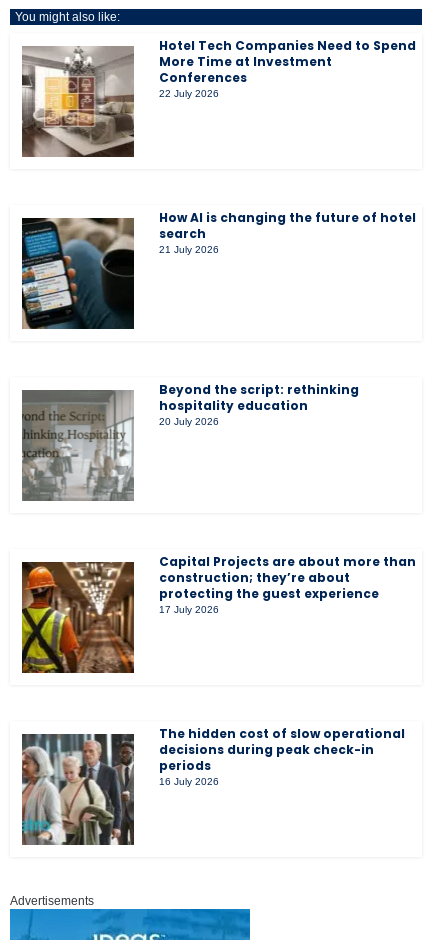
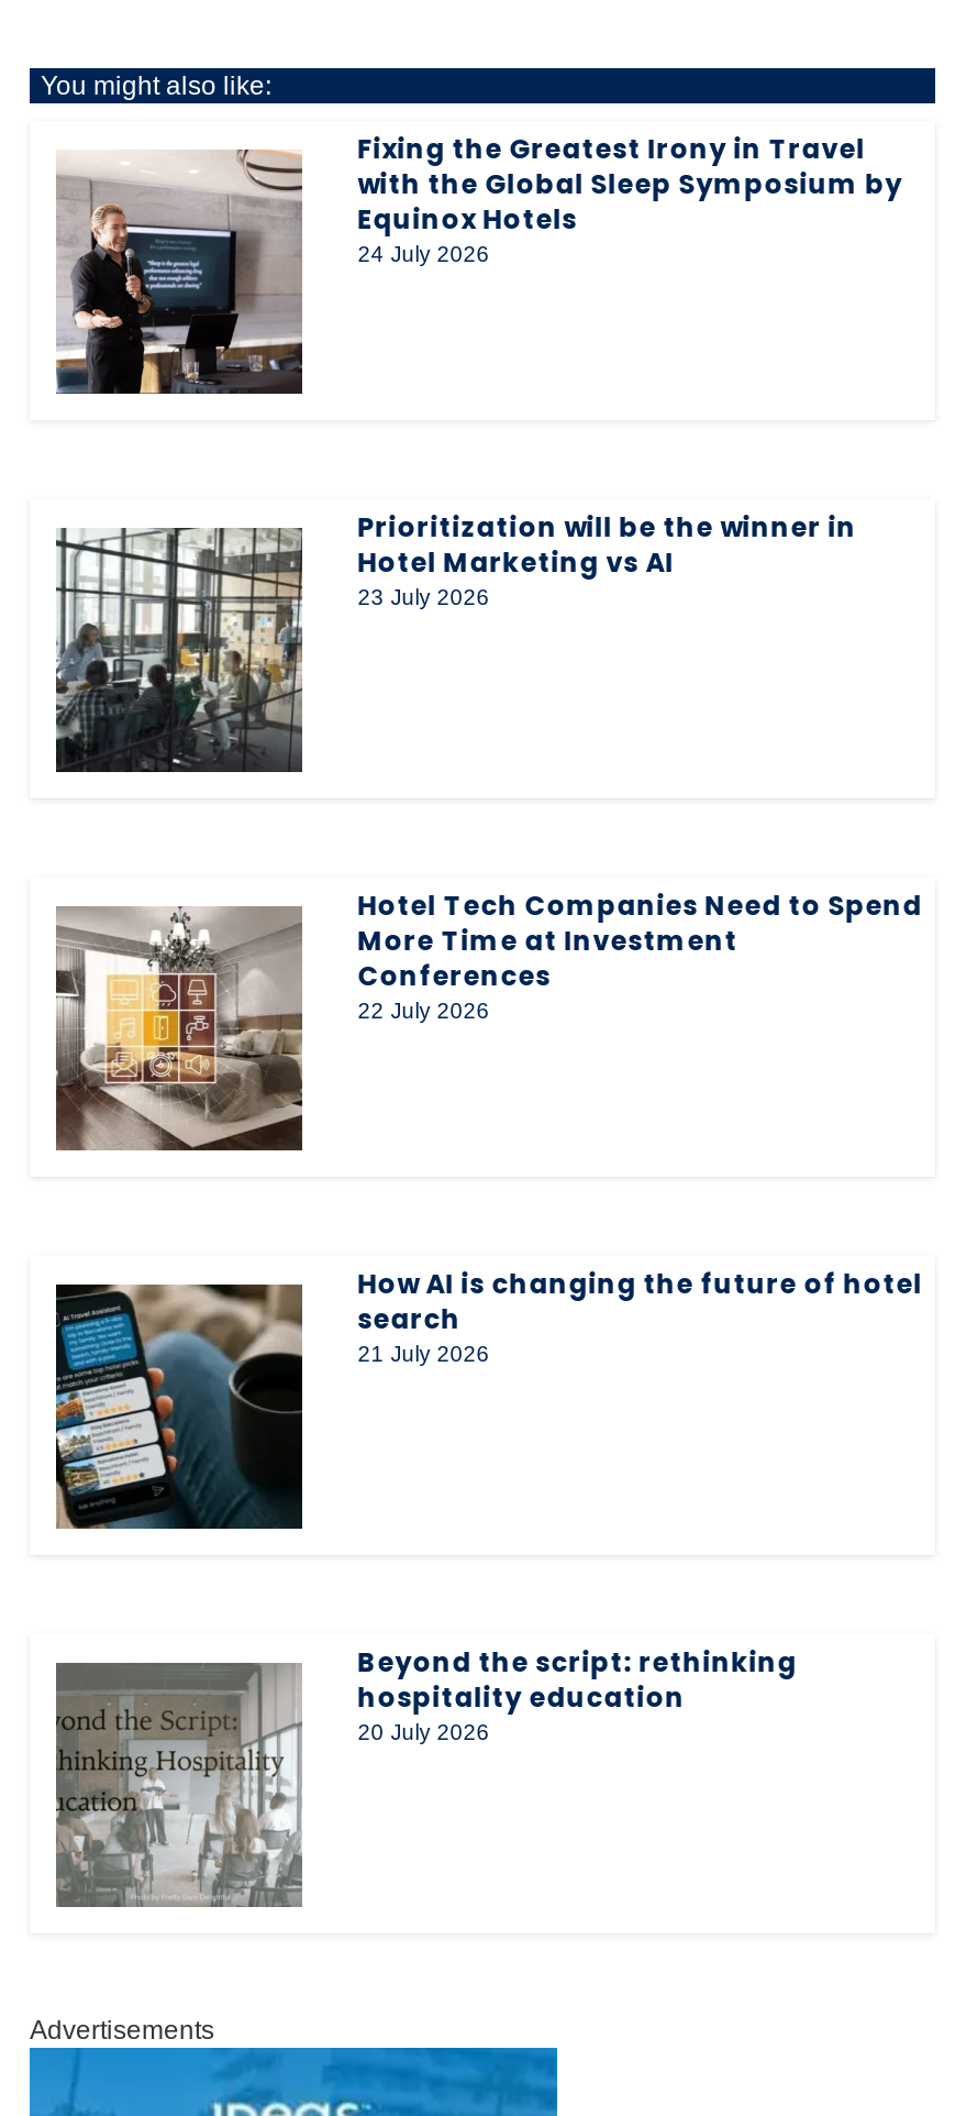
none -> [54,131,903,394] [image] | Fixing the Greatest Irony in Travel | with the Global Sleep Symposium by | Equinox Hotels | 24 July 2026
none -> [54,509,857,772] [image] | Prioritization will be the winner in | Hotel Marketing vs AI | 23 July 2026
moved [20,37,416,427] -> [52,887,922,1745]: [image] | Hotel Tech Companies Need to Spend | More Time at Investment | ... | hospitality education | 20 July 2026
moved [20,389,135,502] -> [52,1661,304,1909]: [image]
[21,553,416,674] [image] | Capital Projects are about more than | construction; they’re about | protecting the guest experience | 17 July 2026 -> none
[22,725,405,845] [image] | The hidden cost of slow operational | decisions during peak check-in | periods | 16 July 2026 -> none

